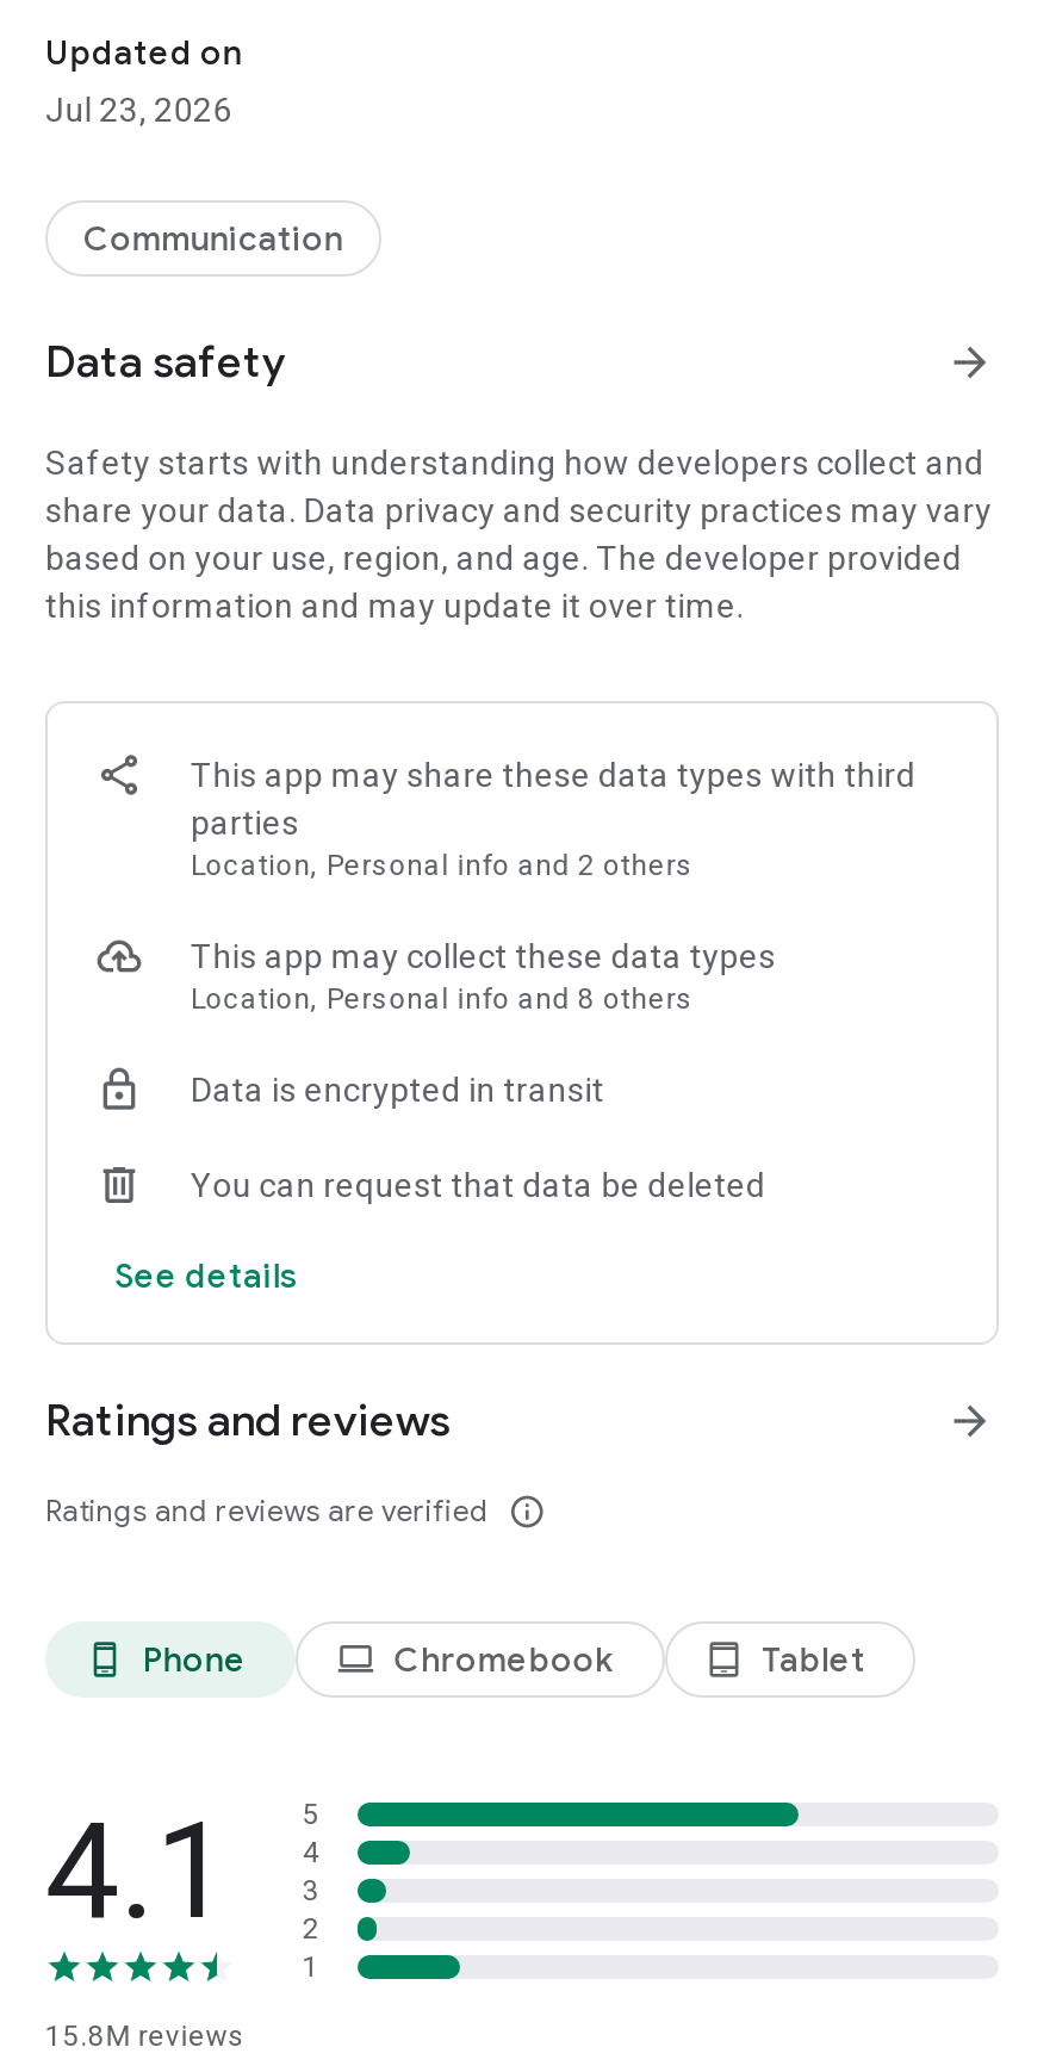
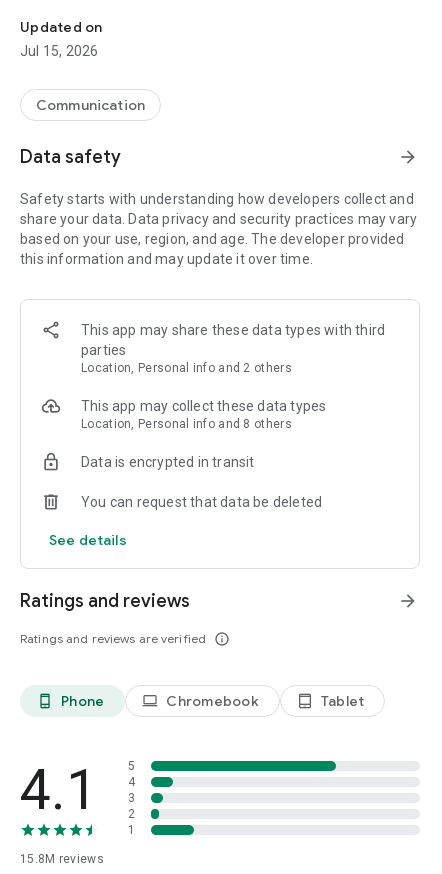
[45,91,232,129] Jul 23, 2026 -> [20,43,98,59] Jul 15, 2026

